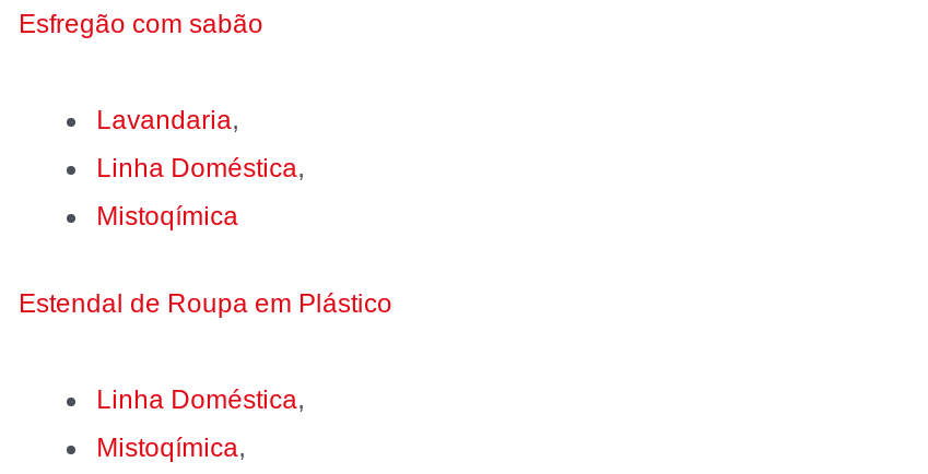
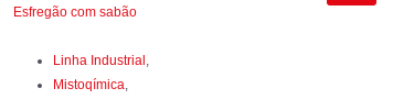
[19,104,392,414] Lavandaria, | Linha Doméstica, | Mistoqímica | Estendal de Roupa em Plástico | Linha Doméstica, -> [53,53,152,68] Linha Industrial,

